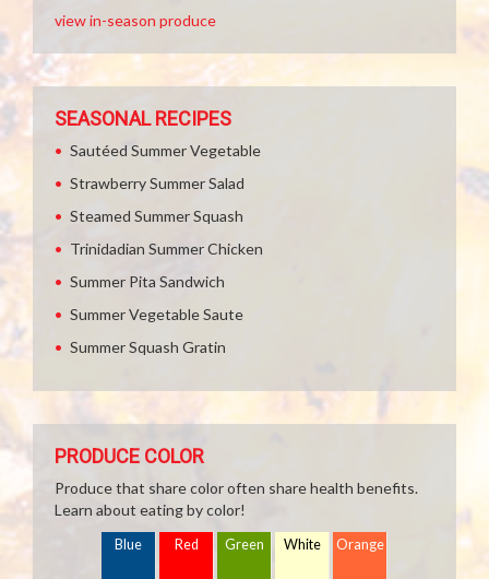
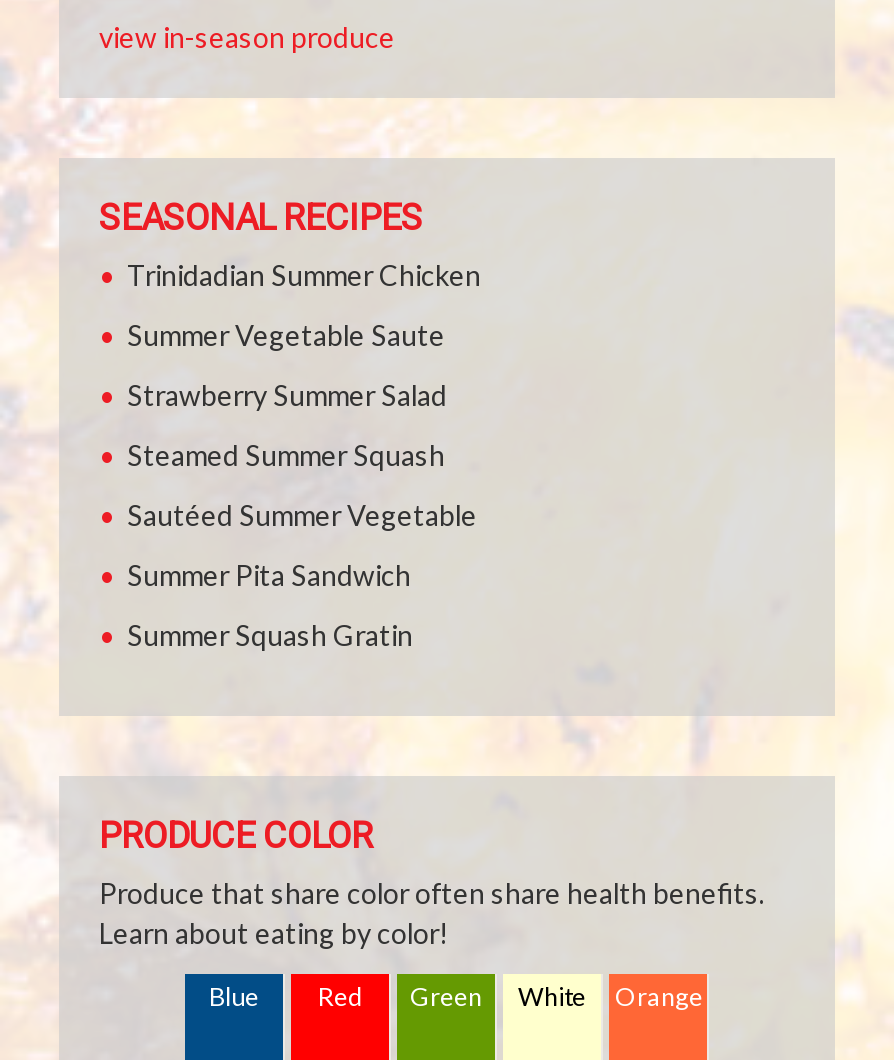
moved [70,141,261,159] -> [127,498,477,532]: Sautéed Summer Vegetable
moved [70,174,244,225] -> [127,378,447,472]: Strawberry Summer Salad | Steamed Summer Squash
moved [70,239,263,258] -> [127,258,481,292]: Trinidadian Summer Chicken
moved [70,272,225,291] -> [127,558,411,592]: Summer Pita Sandwich
moved [70,305,243,323] -> [127,318,445,352]: Summer Vegetable Saute

